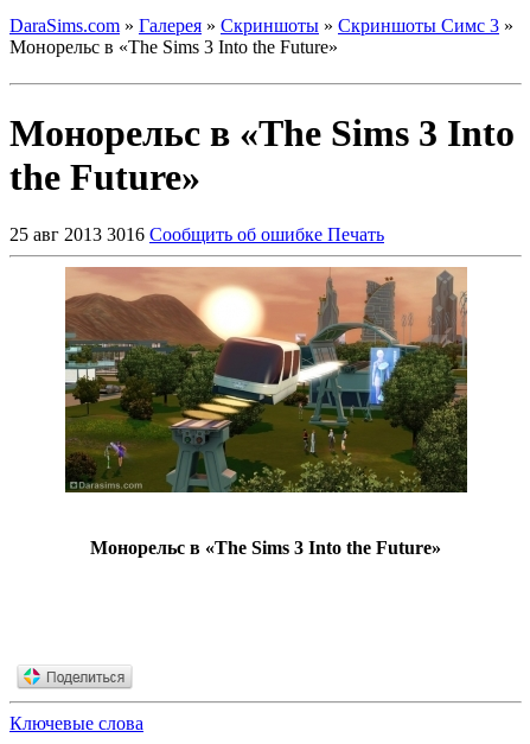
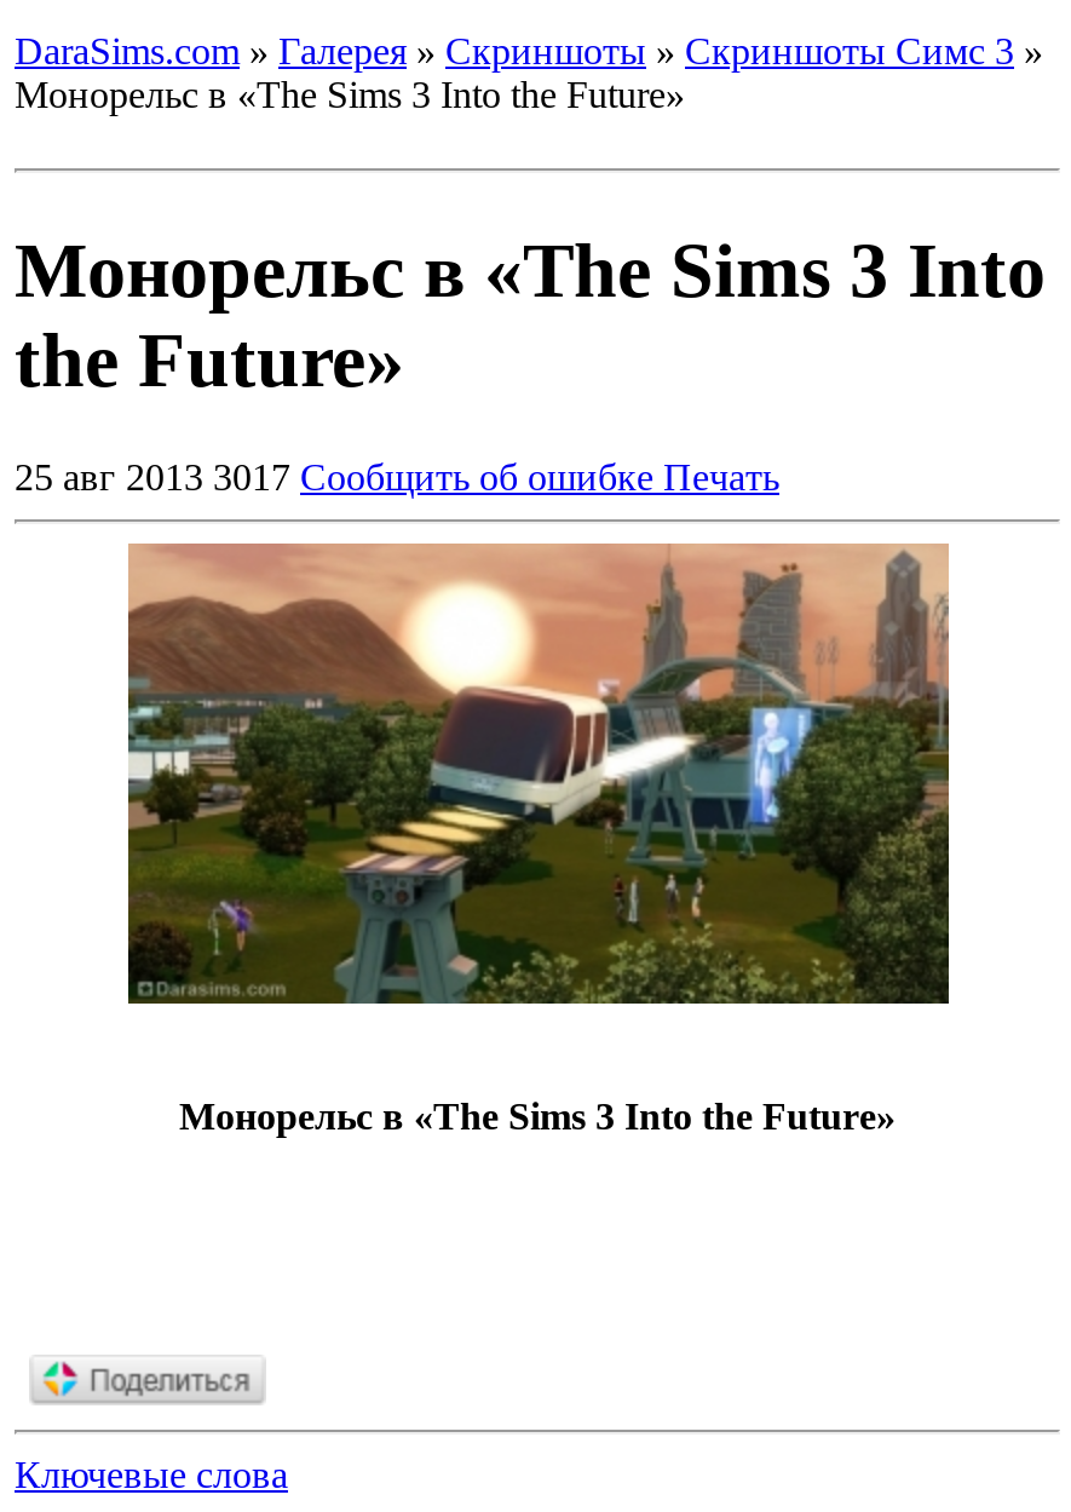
[9,225,384,245] 25 авг 2013 3016 Сообщить об ошибке Печать -> [15,457,779,498] 25 авг 2013 3017 Сообщить об ошибке Печать

